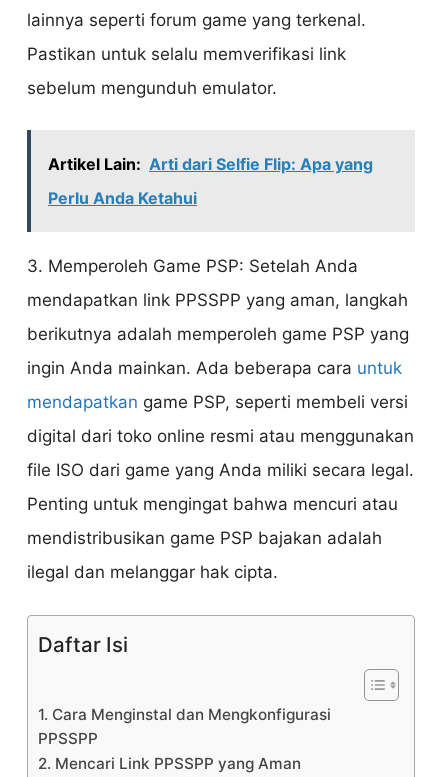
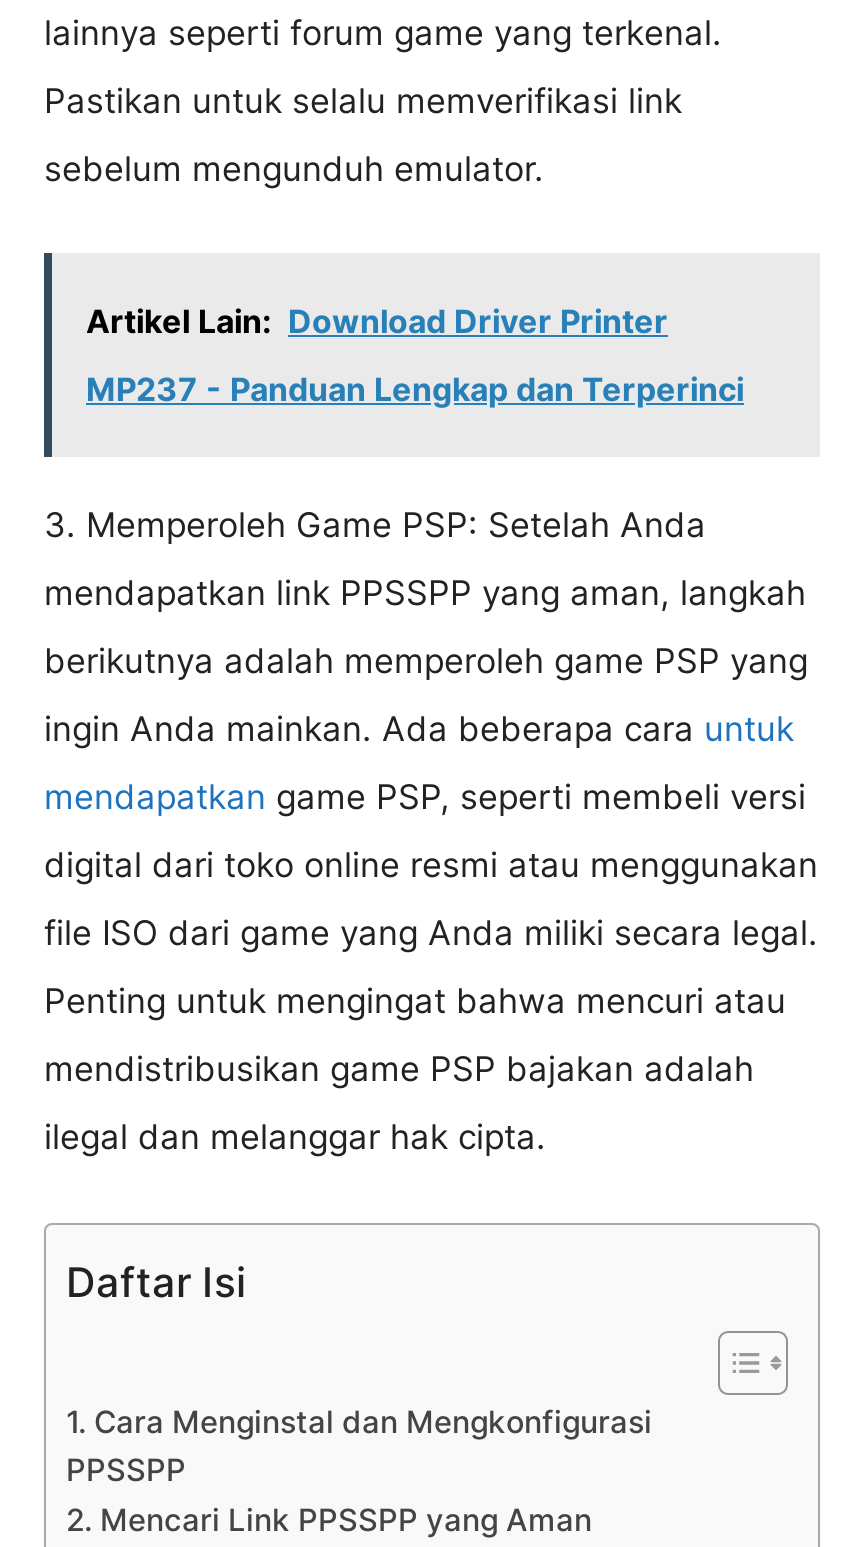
[48,154,373,174] Artikel Lain: Arti dari Selfie Flip: Apa yang -> [86,301,668,341] Artikel Lain: Download Driver Printer
[48,188,197,208] Perlu Anda Ketahui -> [86,369,744,409] MP237 - Panduan Lengkap dan Terperinci

